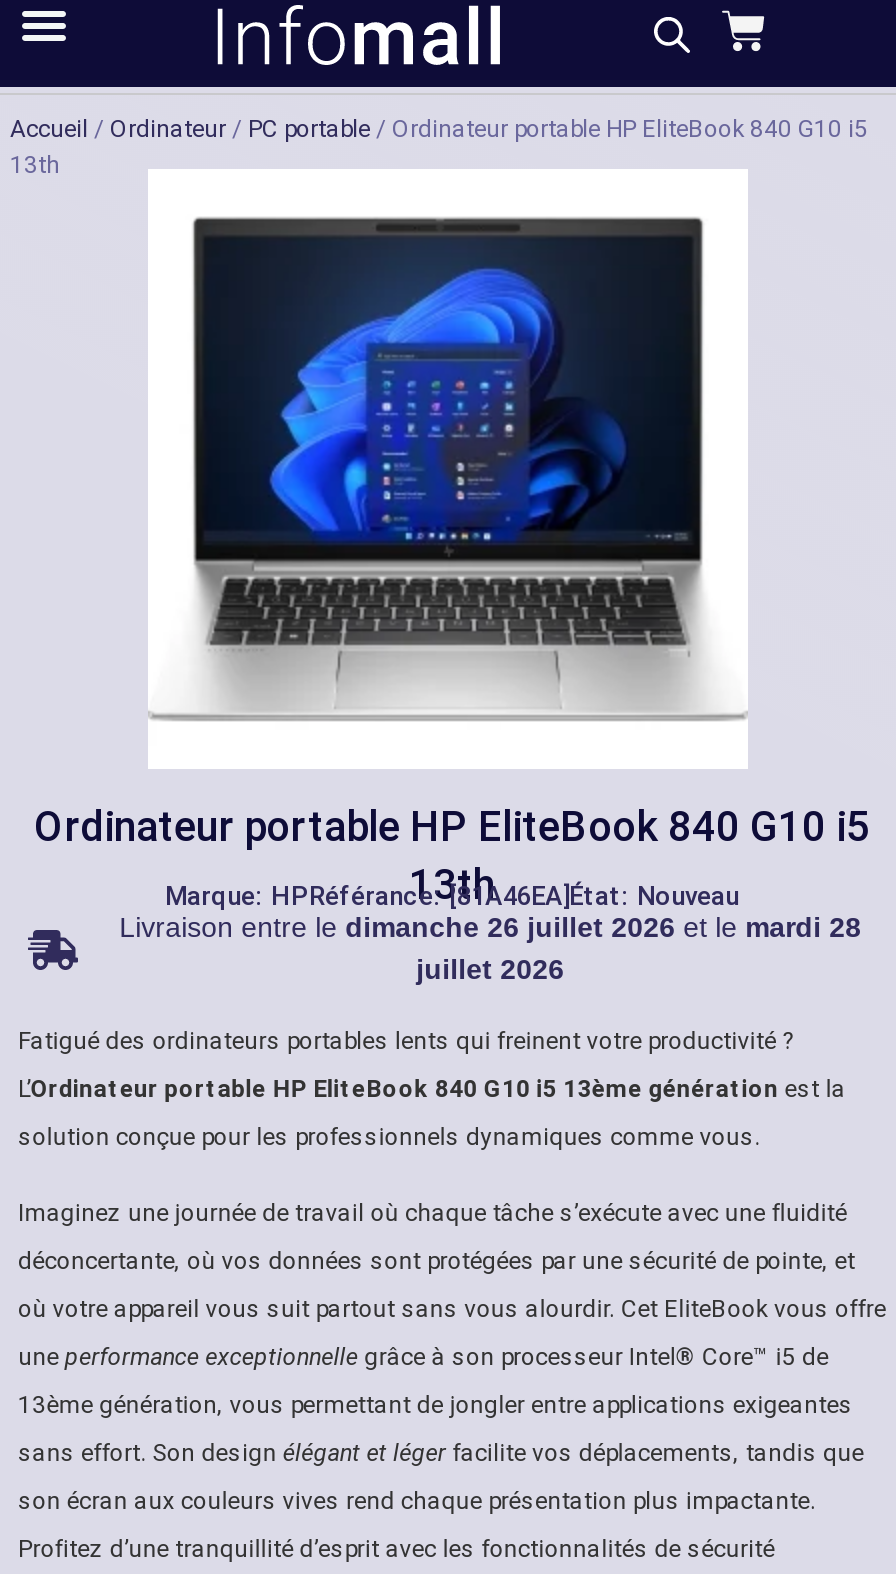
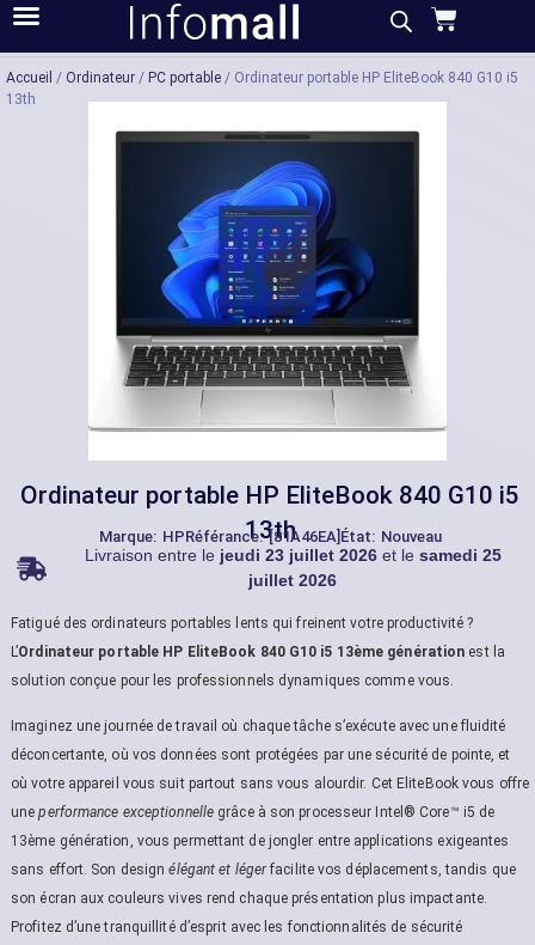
[119,911,861,943] Livraison entre le dimanche 26 juillet 2026 et le mardi 28 -> [84,545,501,565] Livraison entre le jeudi 23 juillet 2026 et le samedi 25

